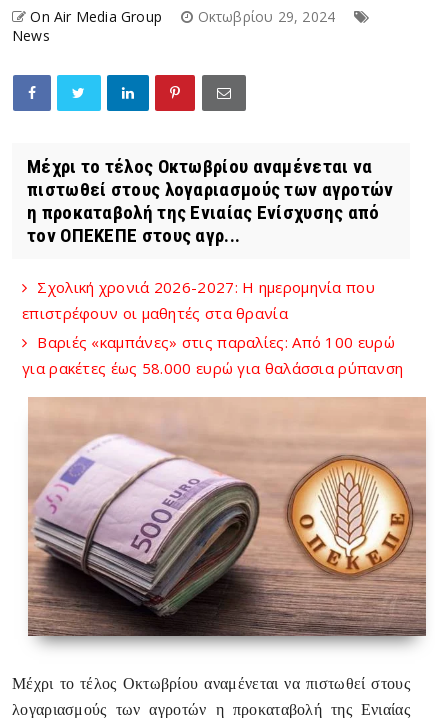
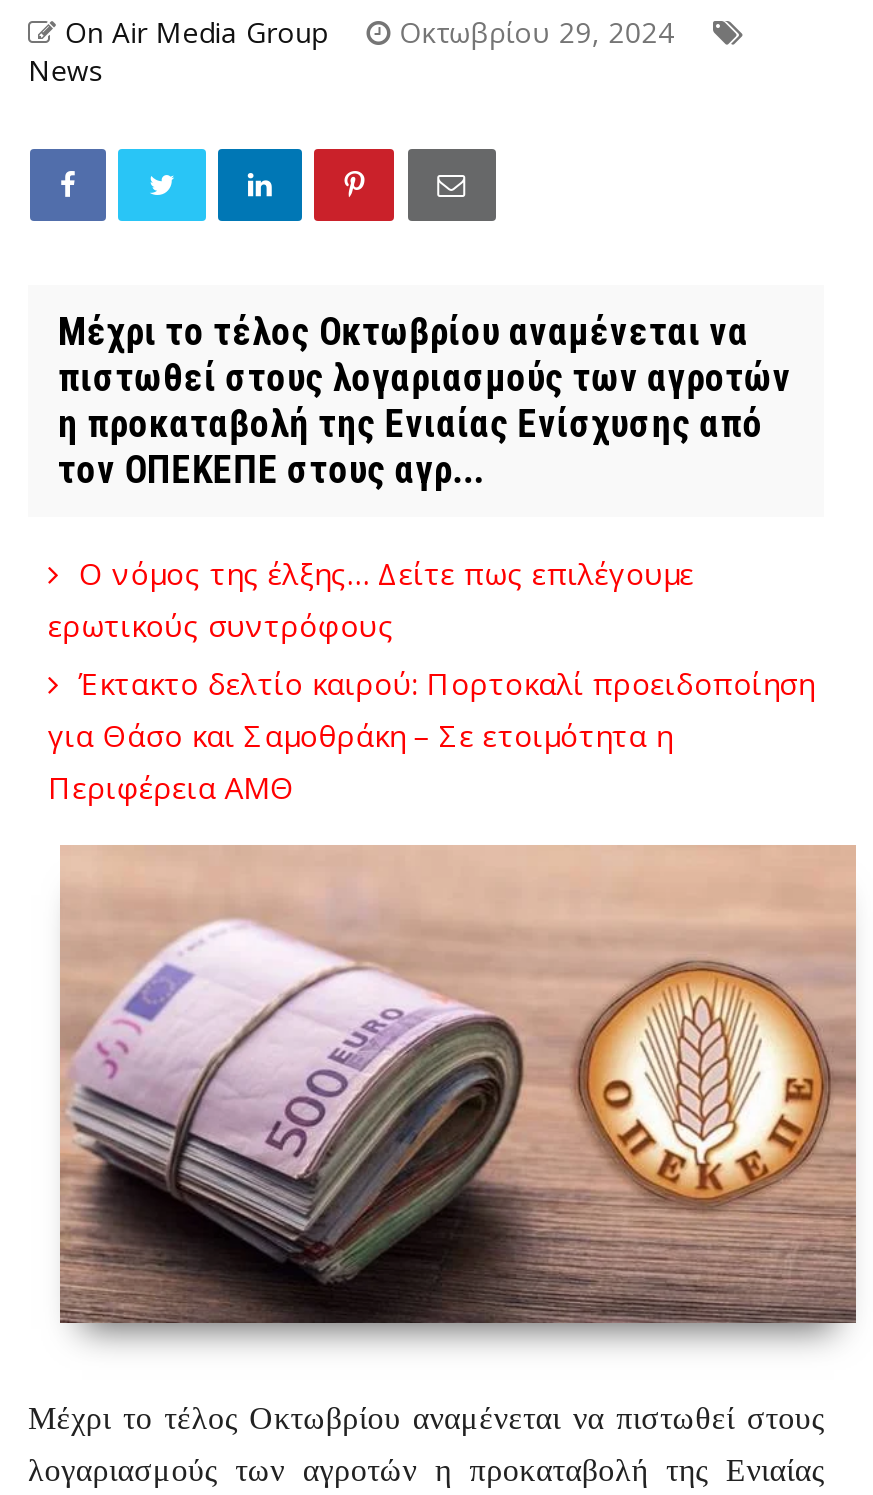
[22,277,403,378] Σχολική χρονιά 2026-2027: Η ημερομηνία που | επιστρέφουν οι μαθητές στα θρανία | Βαριές «καμπάνες» στις παραλίες: Από 100 ευρώ | για ρακέτες έως 58.000 ευρώ για θαλάσσια ρύπανση -> [48,553,814,807] Ο νόμος της έλξης… Δείτε πως επιλέγουμε | ερωτικούς συντρόφους | Έκτακτο δελτίο καιρού: Πορτοκαλί προειδοποίηση | για Θάσο και Σαμοθράκη – Σε ετοιμότητα η | Περιφέρεια ΑΜΘ

